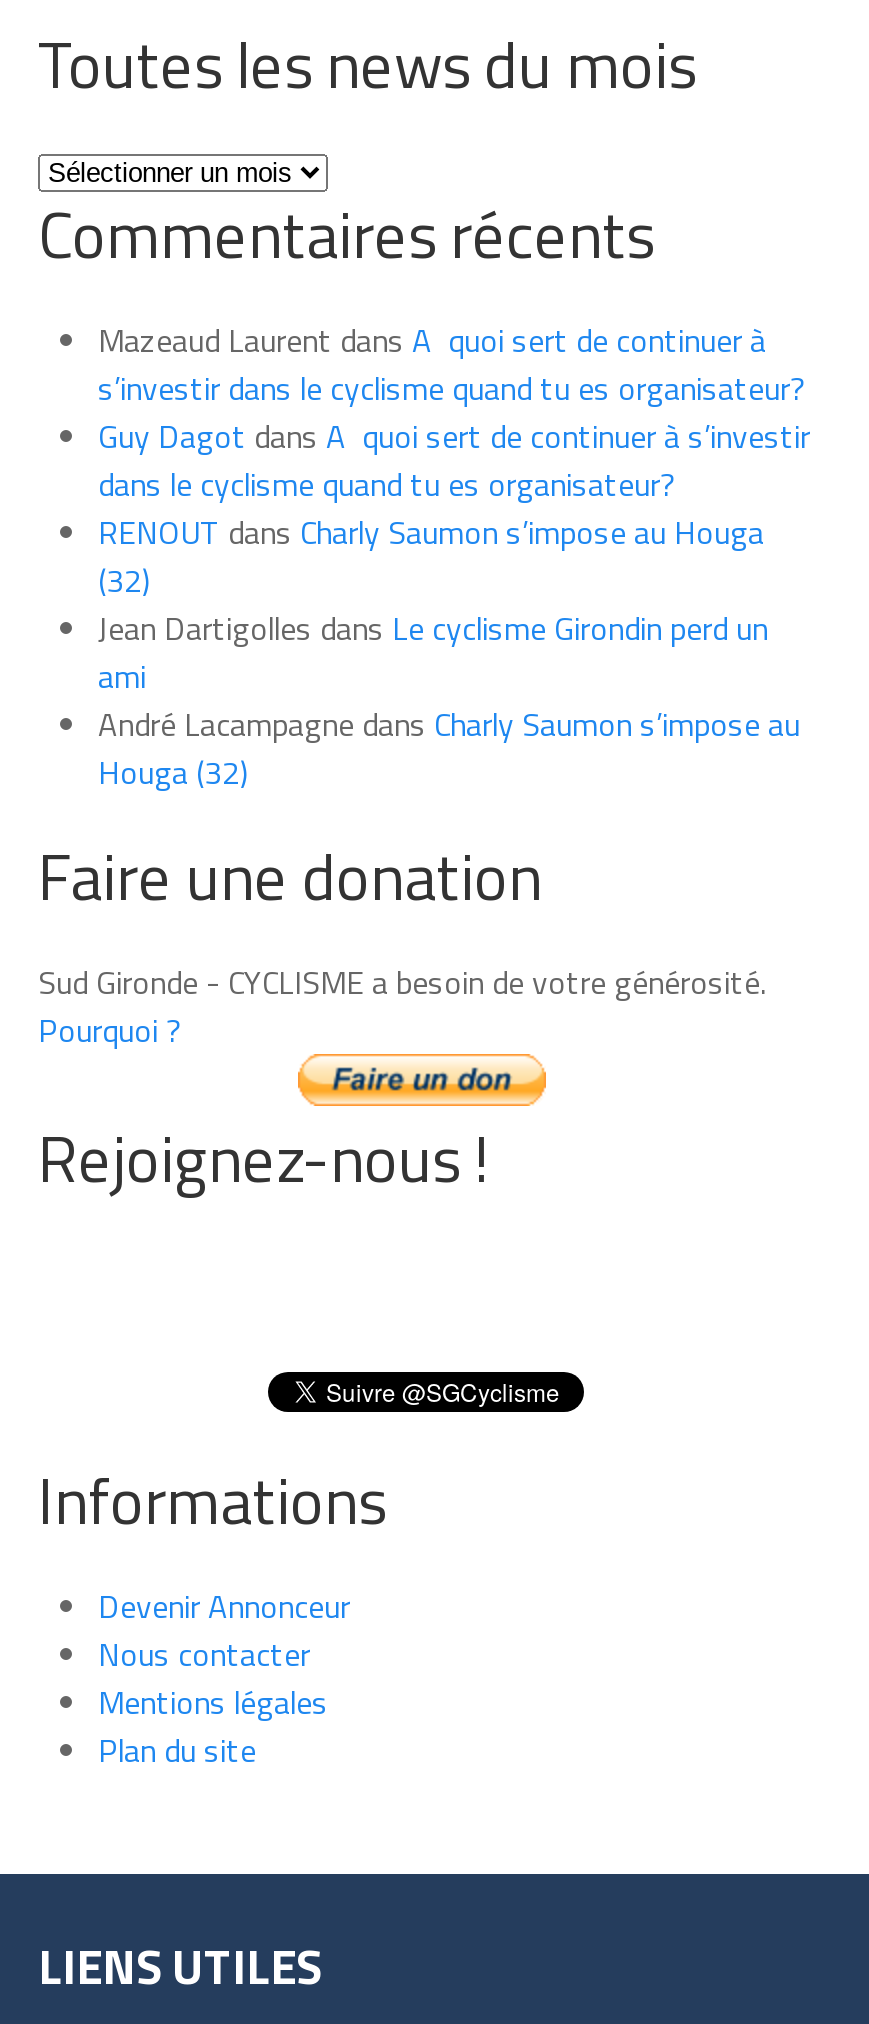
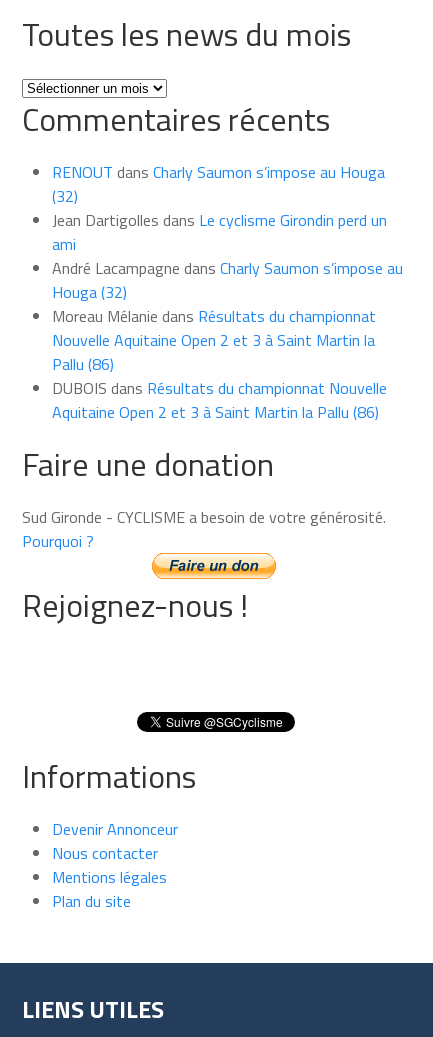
[98,316,810,508] Mazeaud Laurent dans A quoi sert de continuer à | s’investir dans le cyclisme quand tu es organisateur? | Guy Dagot dans A quoi sert de continuer à s’investir | dans le cyclisme quand tu es organisateur? -> none
moved [98,508,800,796] -> [52,160,403,304]: RENOUT dans Charly Saumon s’impose au Houga | (32) | Jean Dartigolles dans Le cyclisme Girondin perd un | ami | André Lacampagne dans Charly Saumon s’impose au | Houga (32)
none -> [52,304,387,424] Moreau Mélanie dans Résultats du championnat | Nouvelle Aquitaine Open 2 et 3 à Saint Martin la | Pallu (86) | DUBOIS dans Résultats du championnat Nouvelle | Aquitaine Open 2 et 3 à Saint Martin la Pallu (86)

